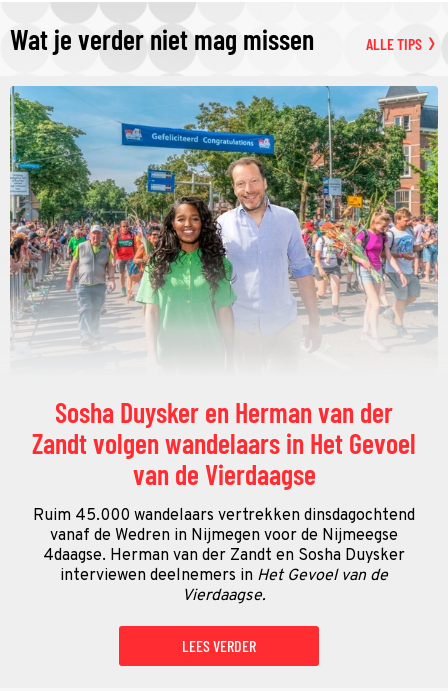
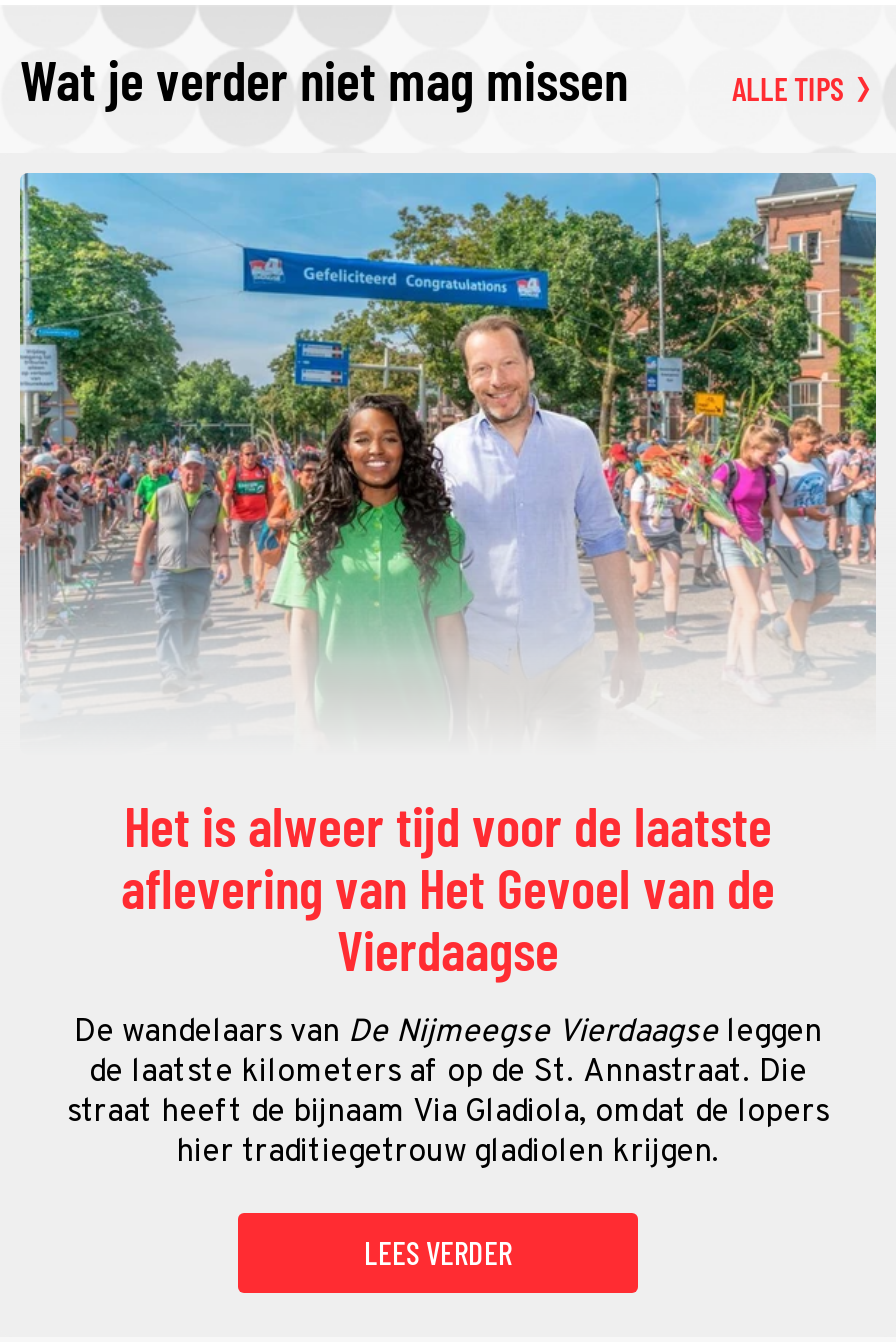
[32,395,416,606] Sosha Duysker en Herman van der | Zandt volgen wandelaars in Het Gevoel | van de Vierdaagse | Ruim 45.000 wandelaars vertrekken dinsdagochtend | vanaf de Wedren in Nijmegen voor de Nijmeegse | 4daagse. Herman van der Zandt en Sosha Duysker | interviewen deelnemers in Het Gevoel van de | Vierdaagse. -> [67,791,829,1173] Het is alweer tijd voor de laatste | aflevering van Het Gevoel van de | Vierdaagse | De wandelaars van De Nijmeegse Vierdaagse leggen | de laatste kilometers af op de St. Annastraat. Die | straat heeft de bijnaam Via Gladiola, omdat de lopers | hier traditiegetrouw gladiolen krijgen.

